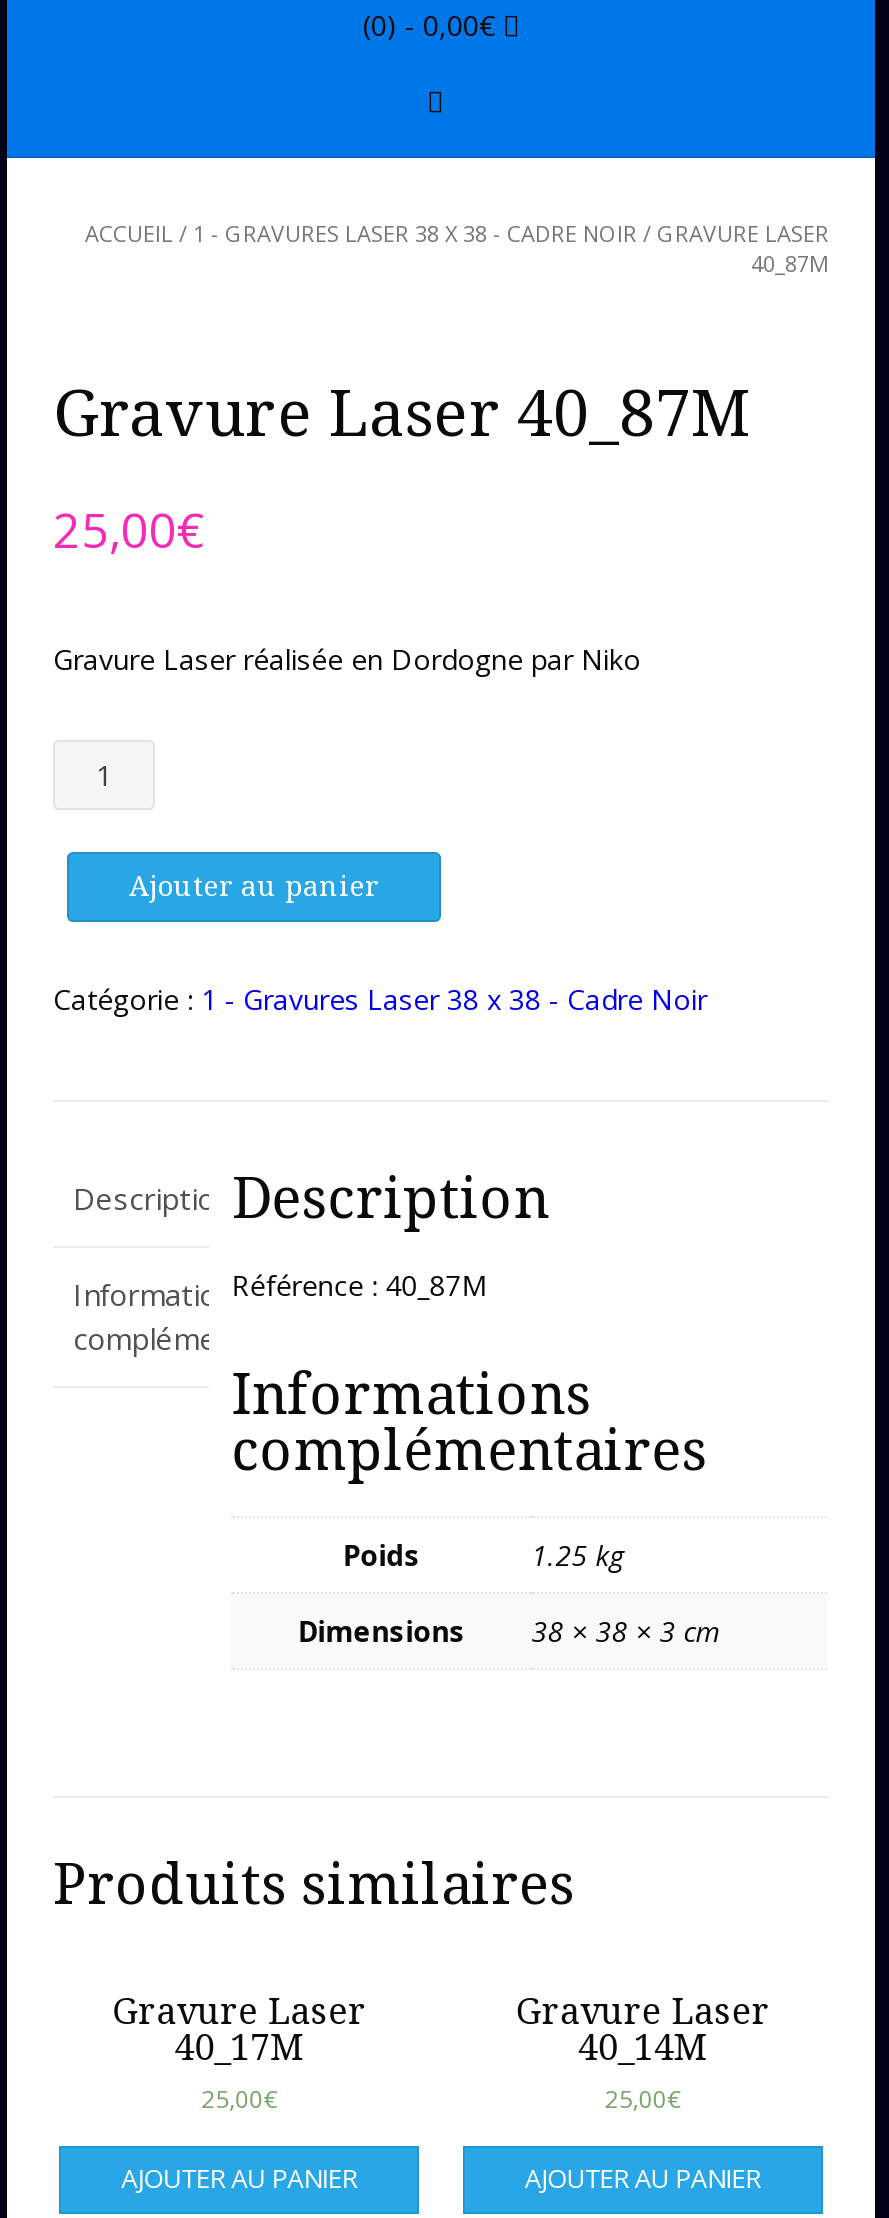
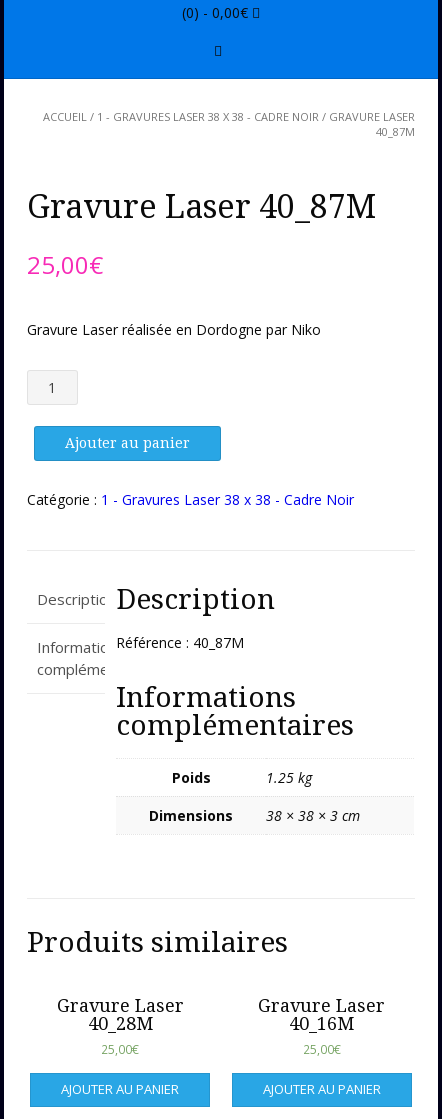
[174,2026,304,2068] 40_17M -> [88,1013,153,1034] 40_28M
[578,2026,708,2068] 40_14M -> [289,1013,354,1034] 40_16M

